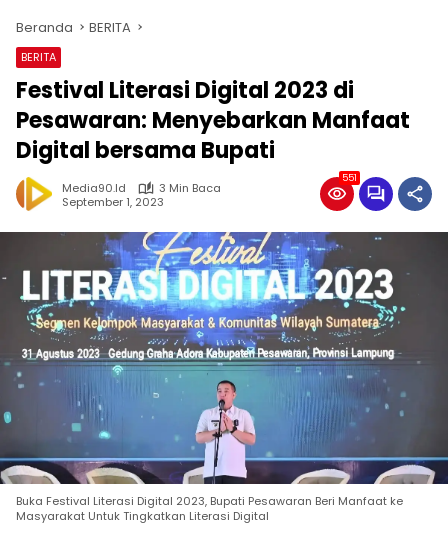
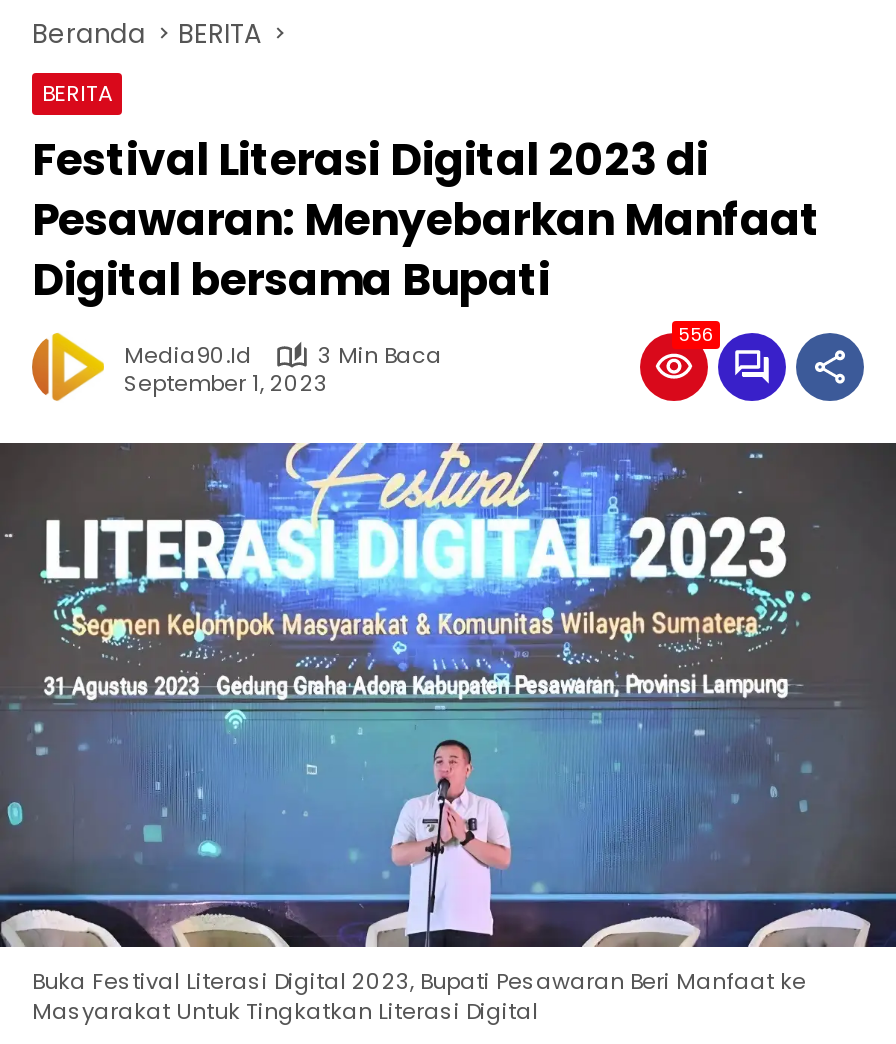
[342,172,357,184] 551 -> [678,323,714,347] 556

